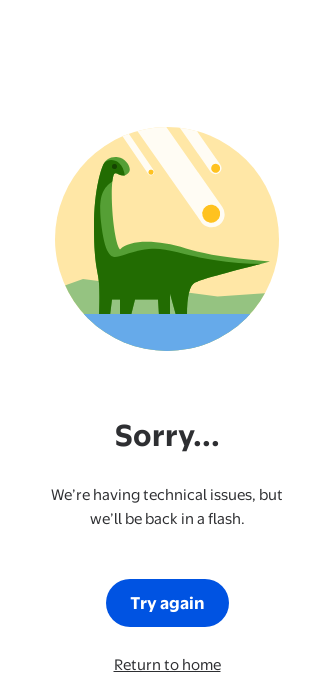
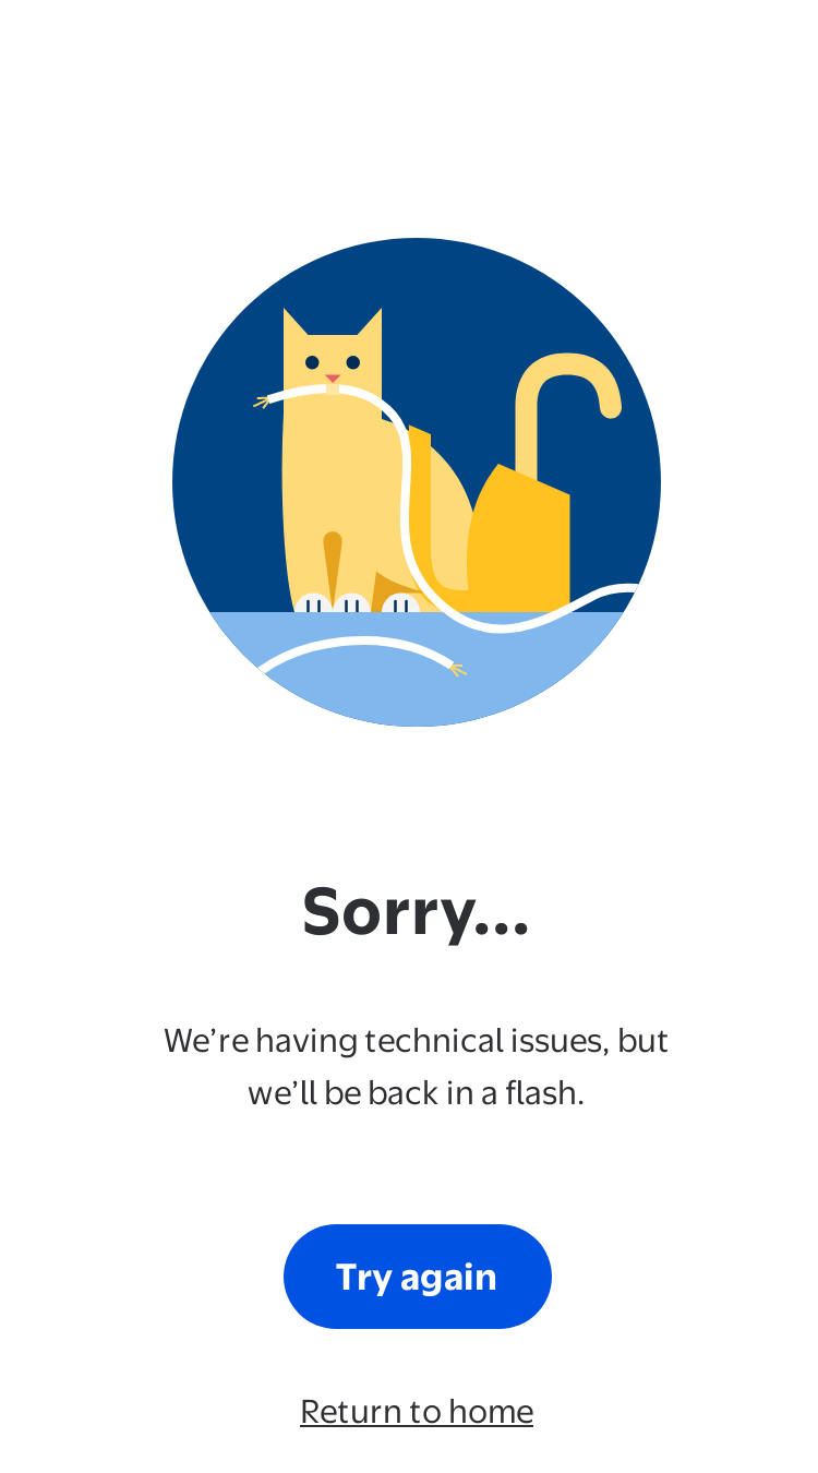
[55,127,279,328] [image] -> [170,236,663,679] [image]

